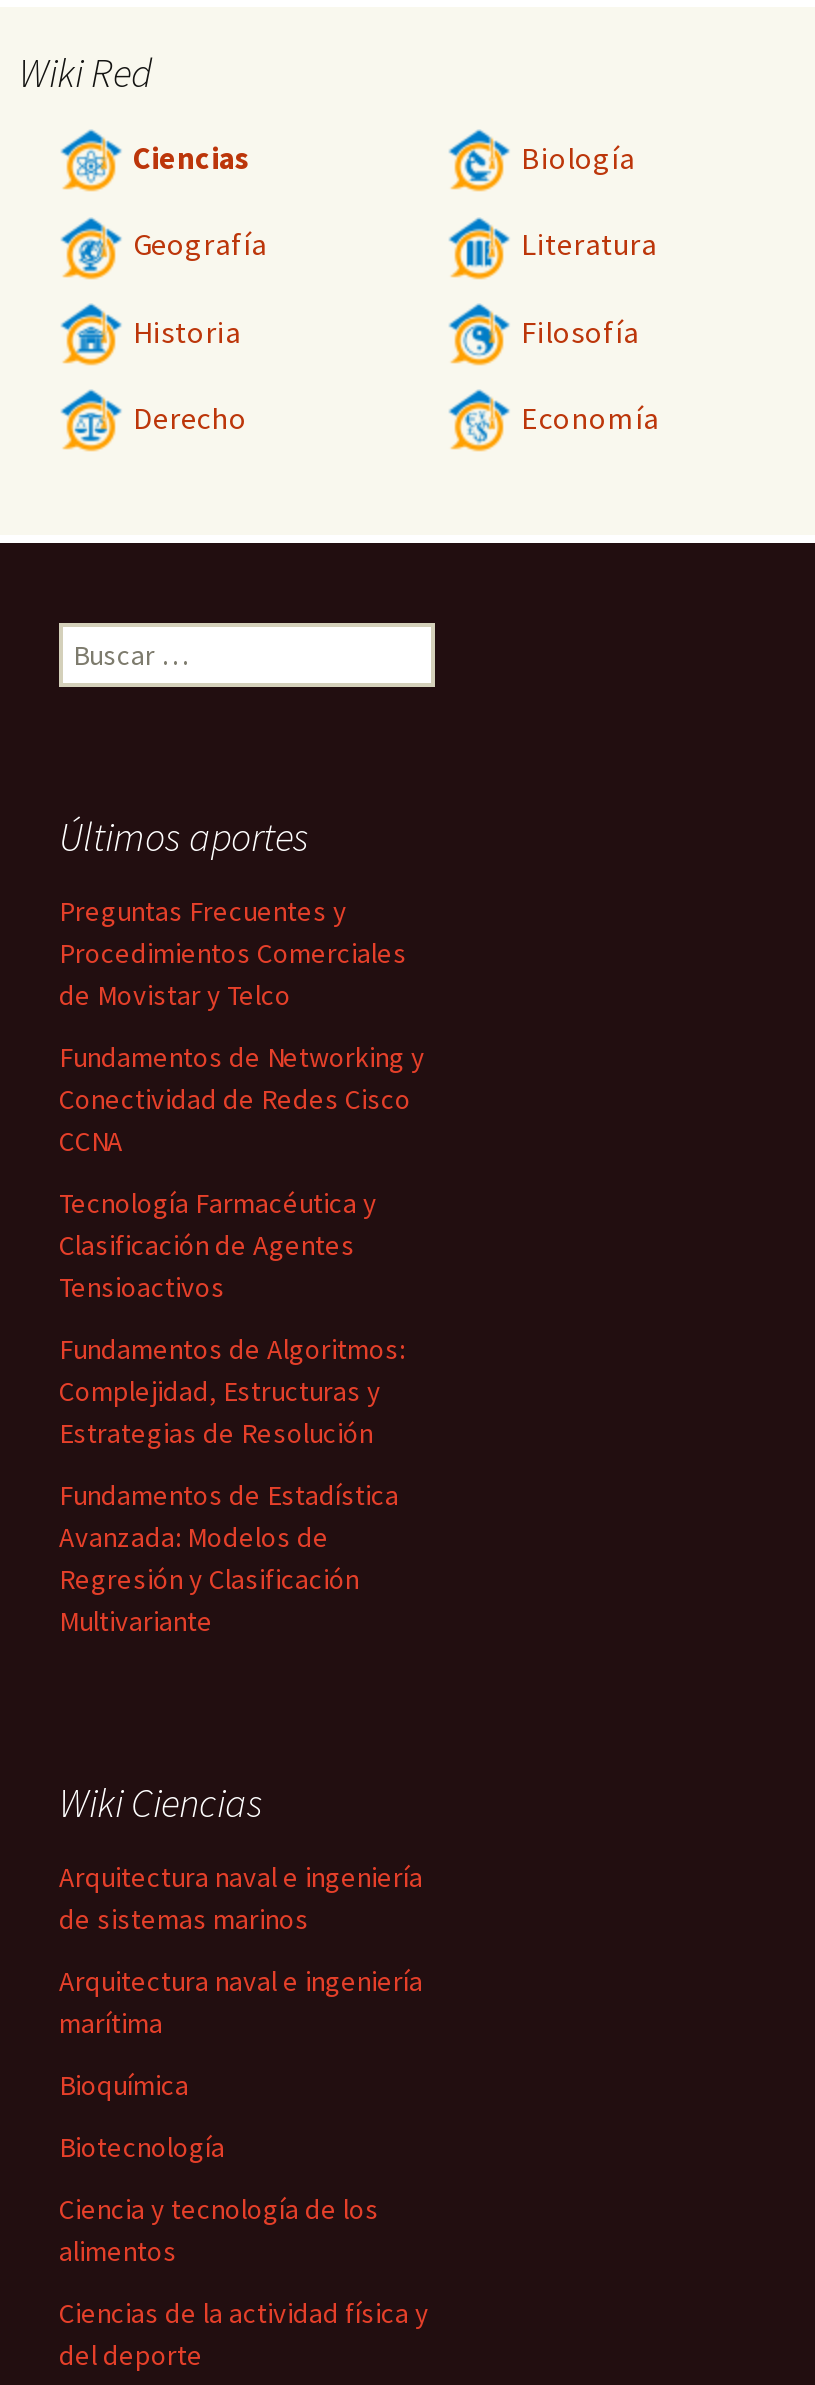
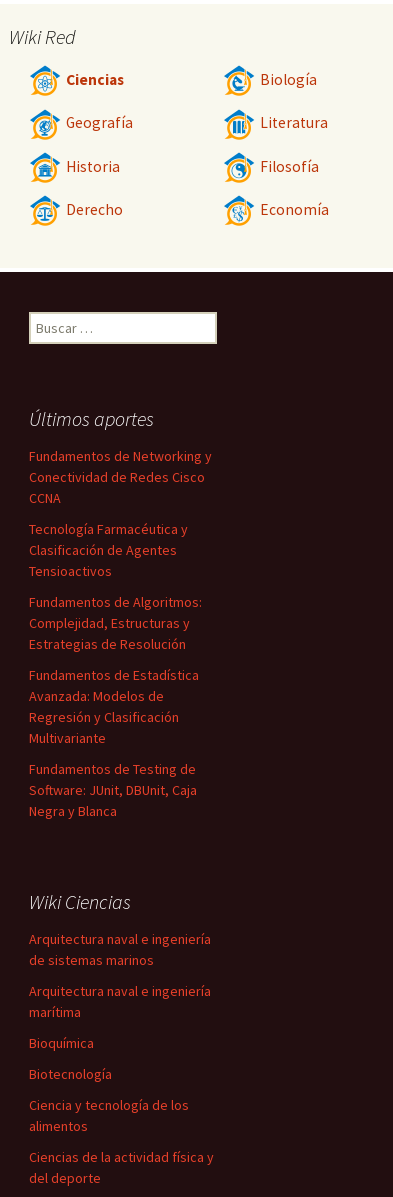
[59,893,407,1013] Preguntas Frecuentes y | Procedimientos Comerciales | de Movistar y Telco -> none
moved [59,1039,425,1639] -> [29,447,212,747]: Fundamentos de Networking y | Conectividad de Redes Cisco | CCNA | ... | Regresión y Clasificación | Multivariante
none -> [29,760,197,820] Fundamentos de Testing de | Software: JUnit, DBUnit, Caja | Negra y Blanca

